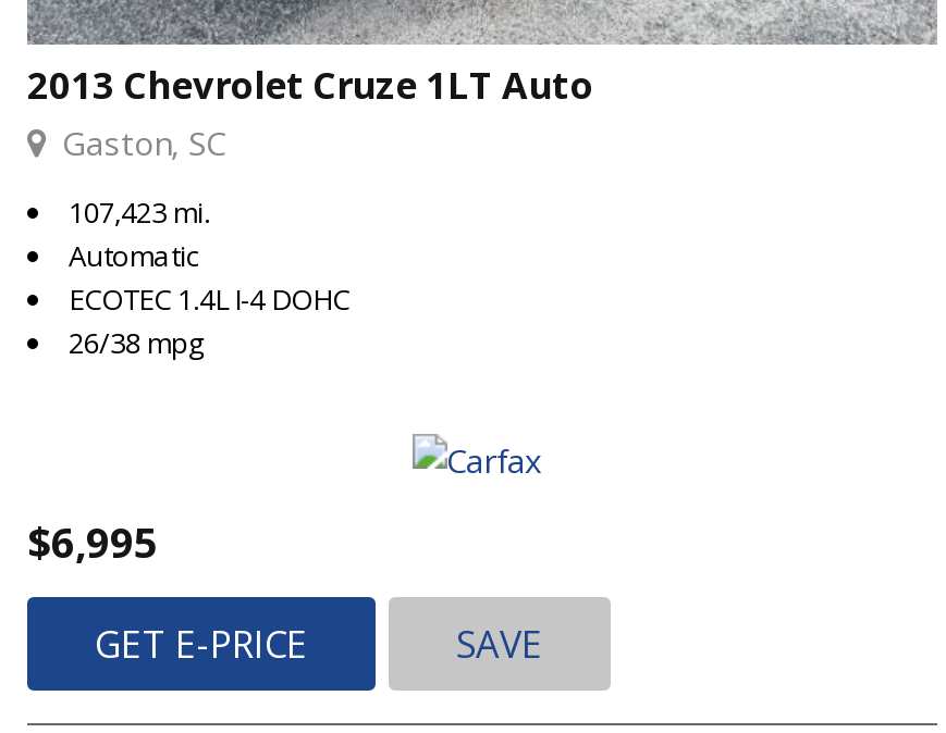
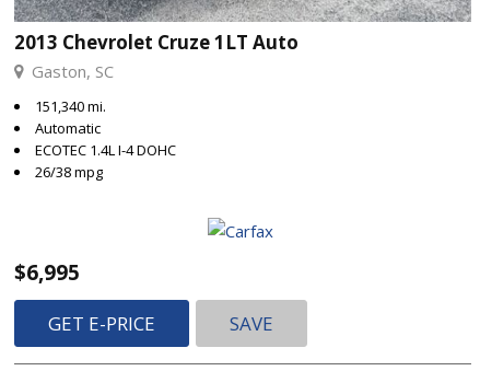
[69,192,210,231] 107,423 mi. -> [35,97,106,116] 151,340 mi.

